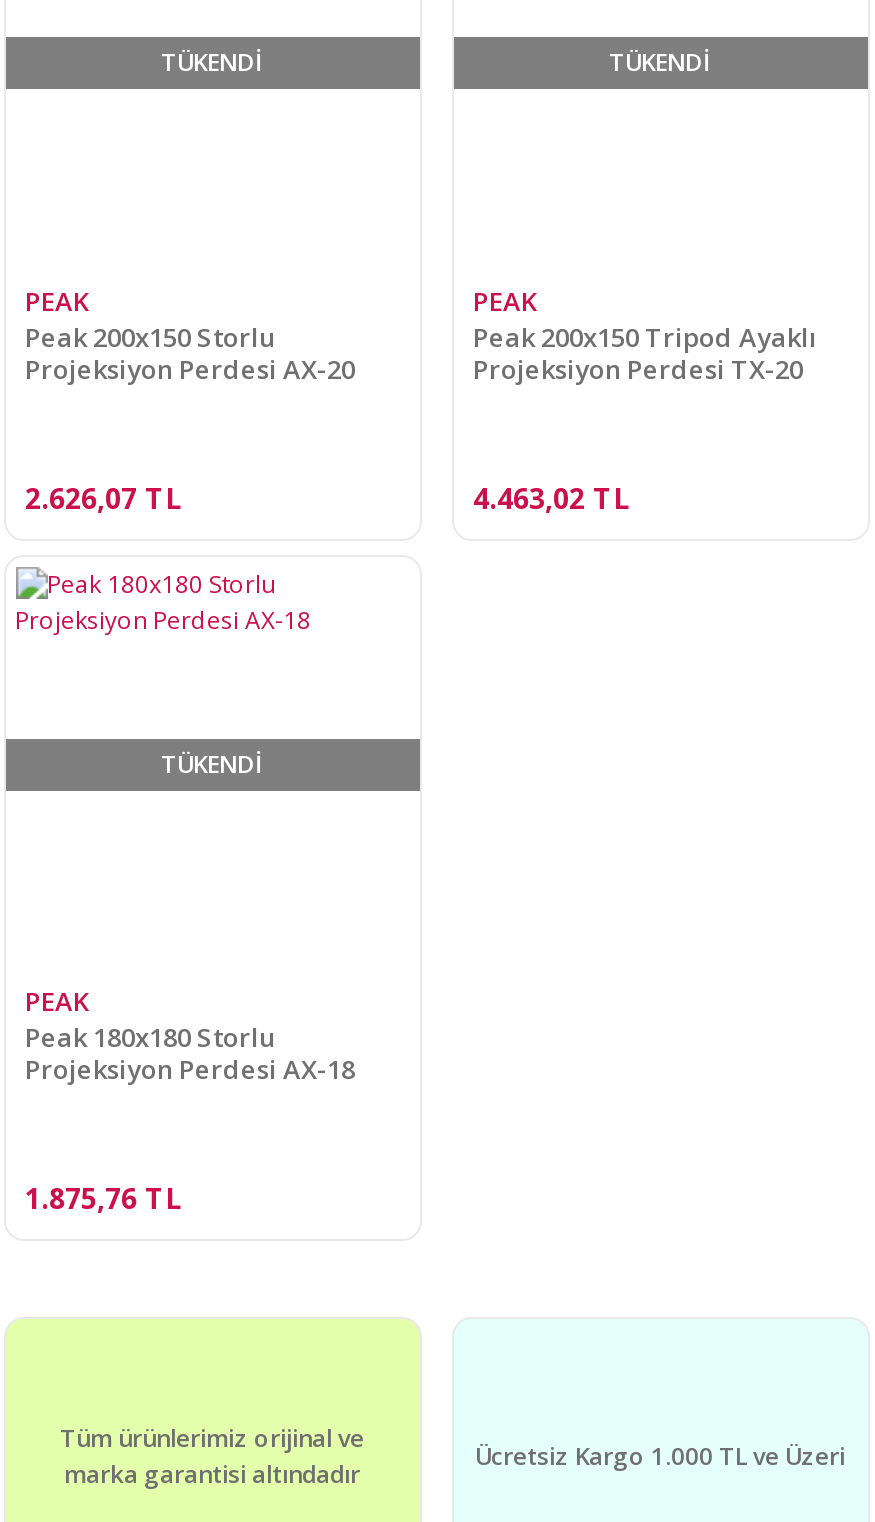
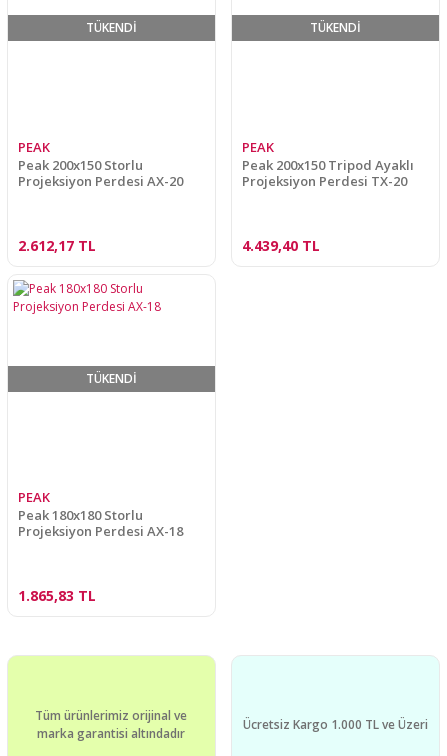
[25,478,181,516] 2.626,07 TL -> [17,235,95,254] 2.612,17 TL
[473,478,629,516] 4.463,02 TL -> [241,235,319,254] 4.439,40 TL
[25,1179,181,1217] 1.875,76 TL -> [17,586,95,605] 1.865,83 TL

